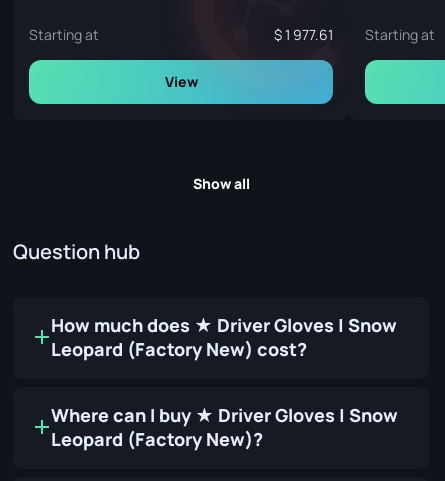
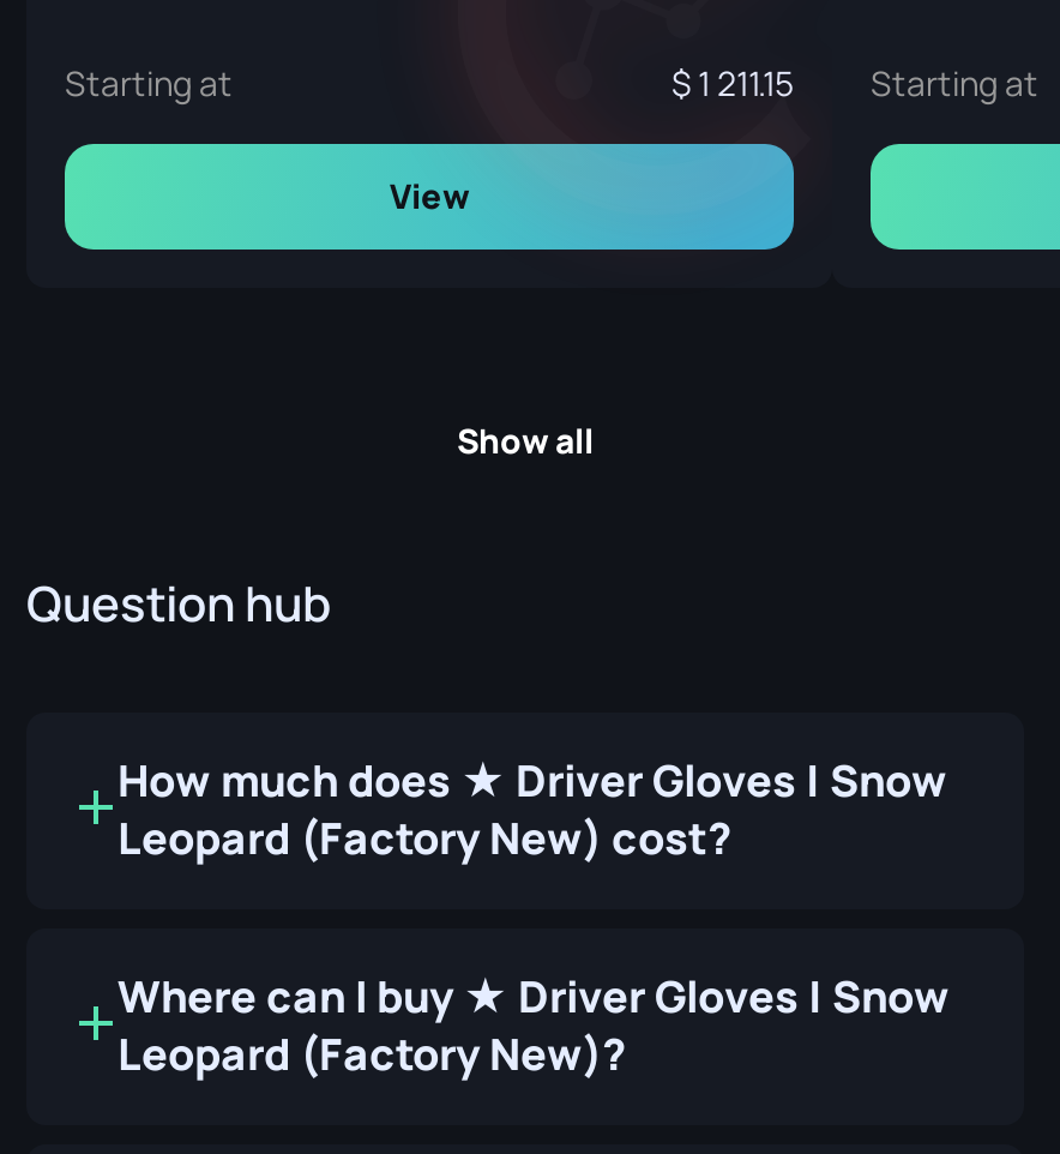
[285,25,435,44] 1 977.61 Starting at -> [698,60,1038,106] 1 211.15 Starting at

